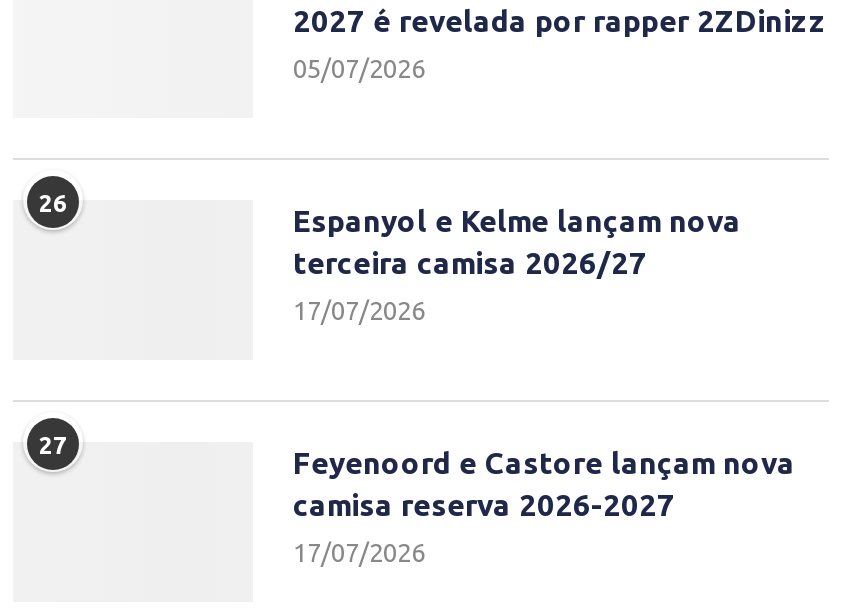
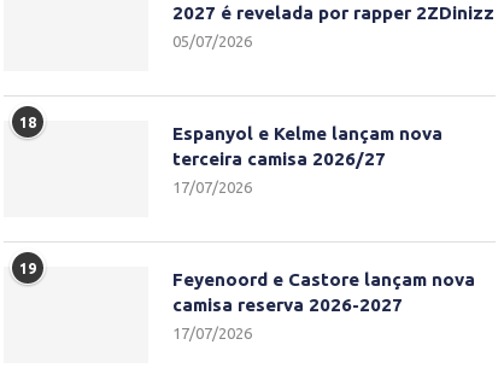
[39,190,67,216] 26 -> [19,115,36,130] 18
[39,432,67,458] 27 -> [19,261,36,276] 19

